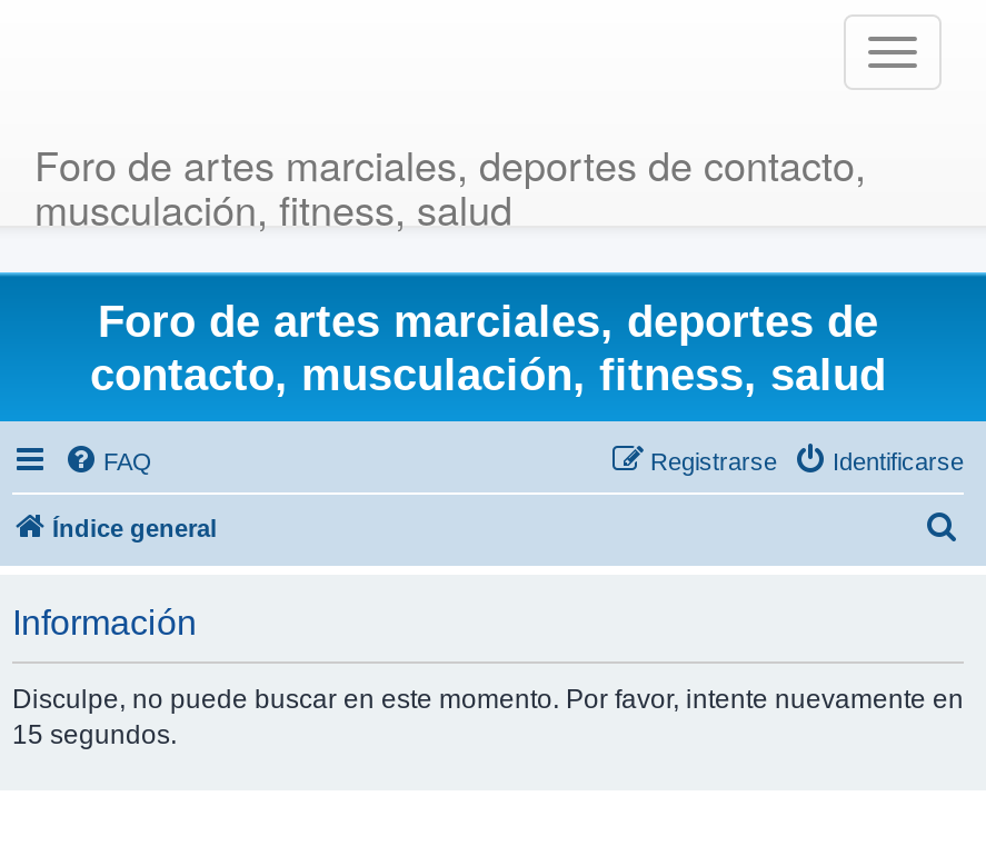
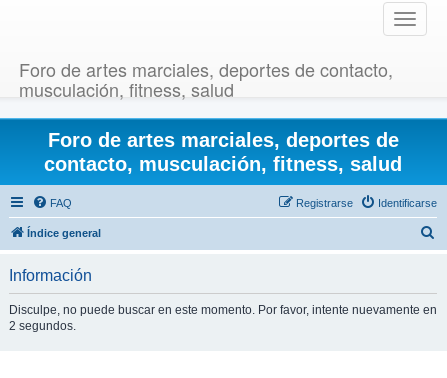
[12,719,177,750] 15 segundos. -> [9,319,76,333] 2 segundos.

